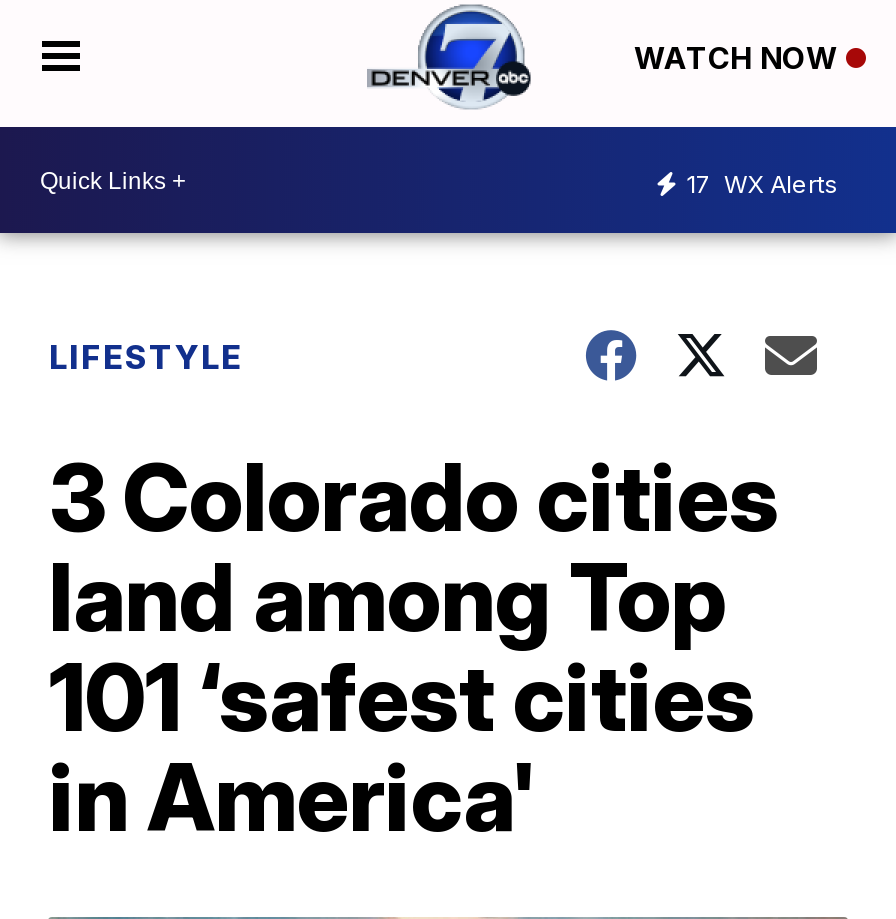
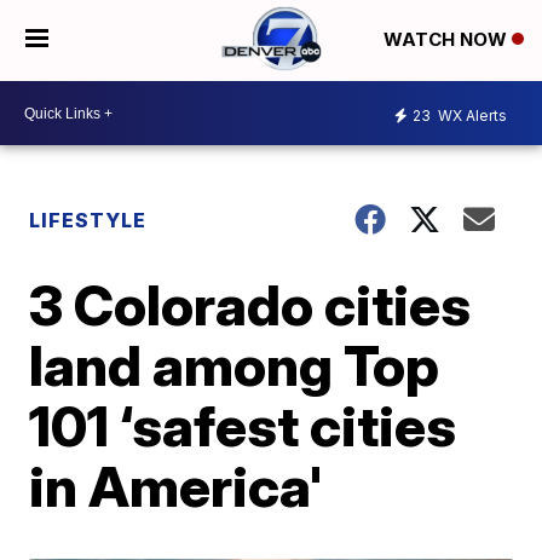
[686,168,838,198] 17 WX Alerts -> [413,106,507,124] 23 WX Alerts

